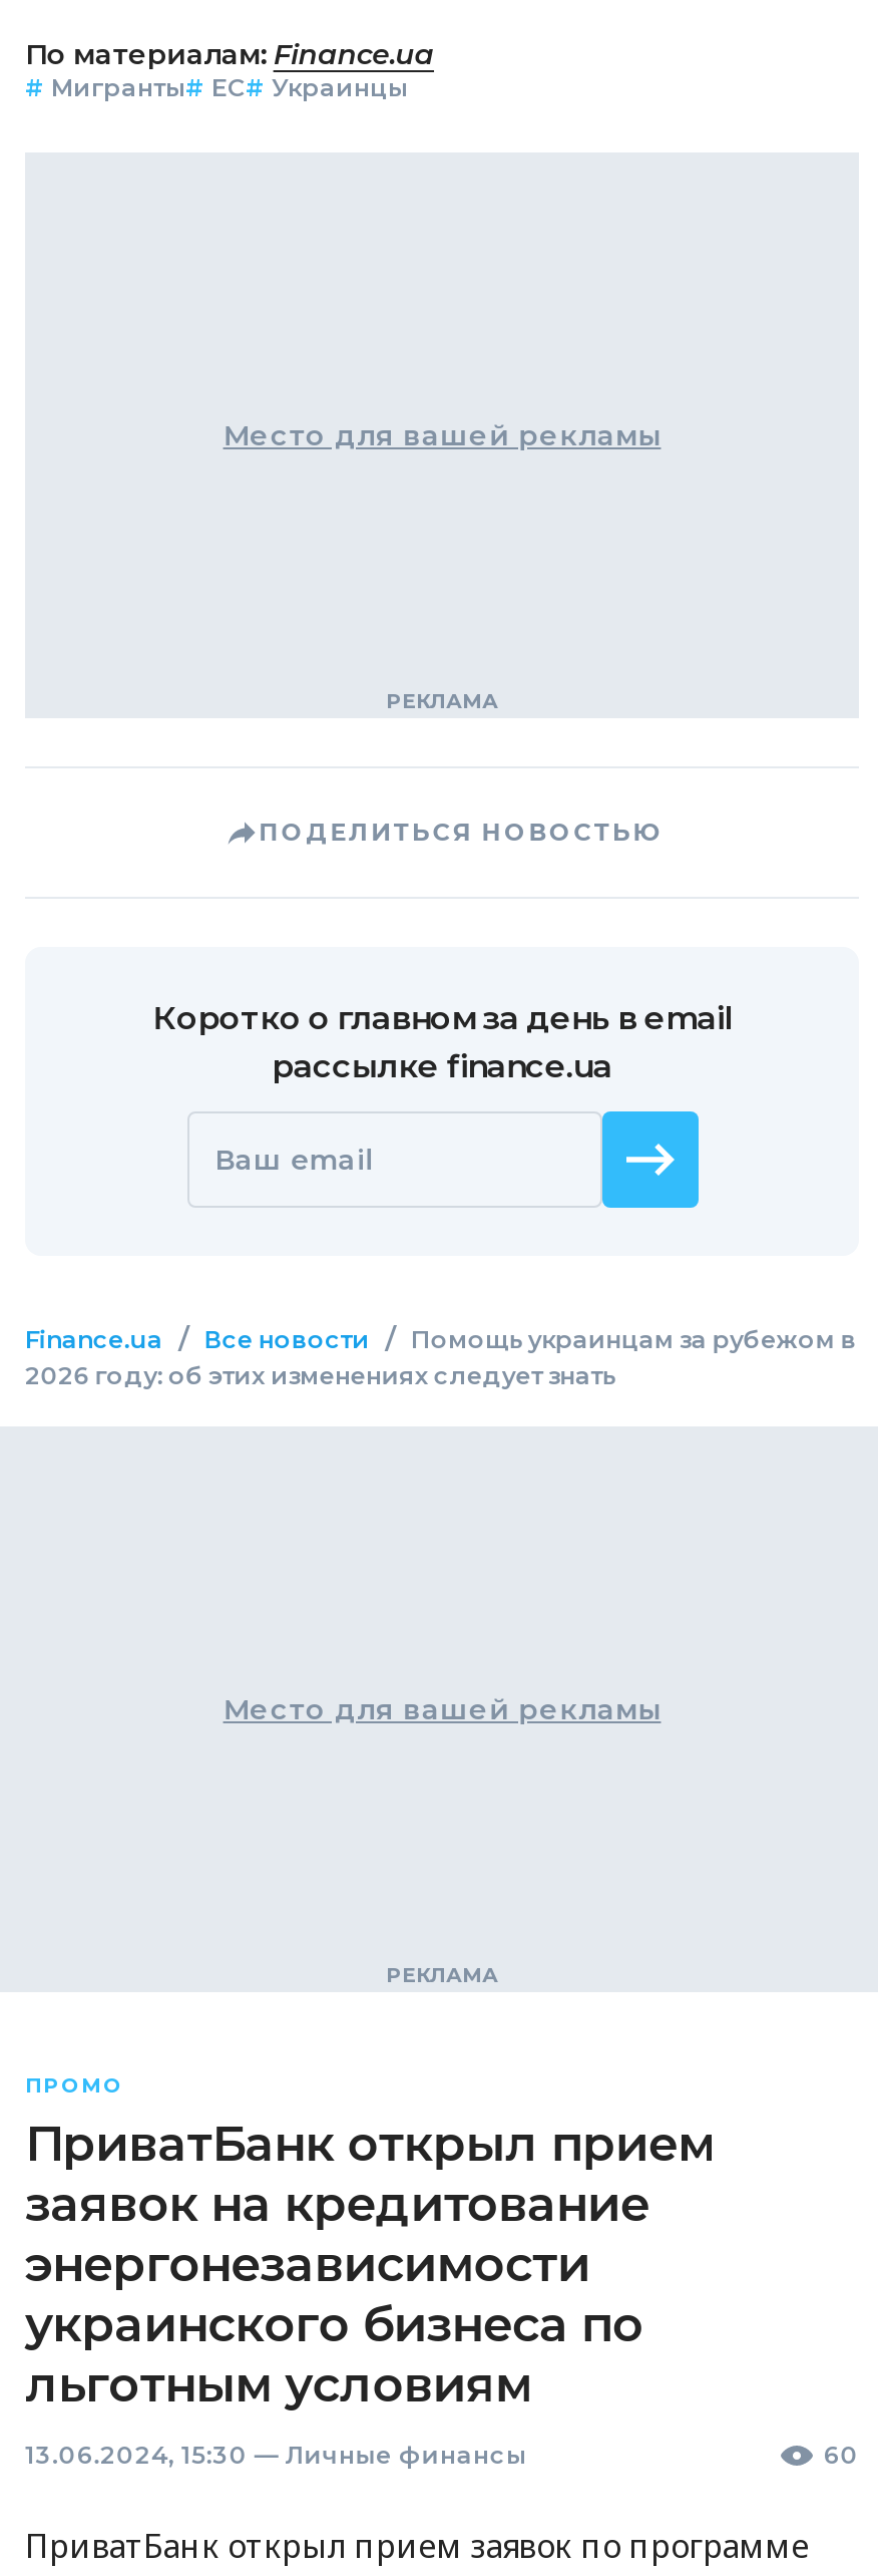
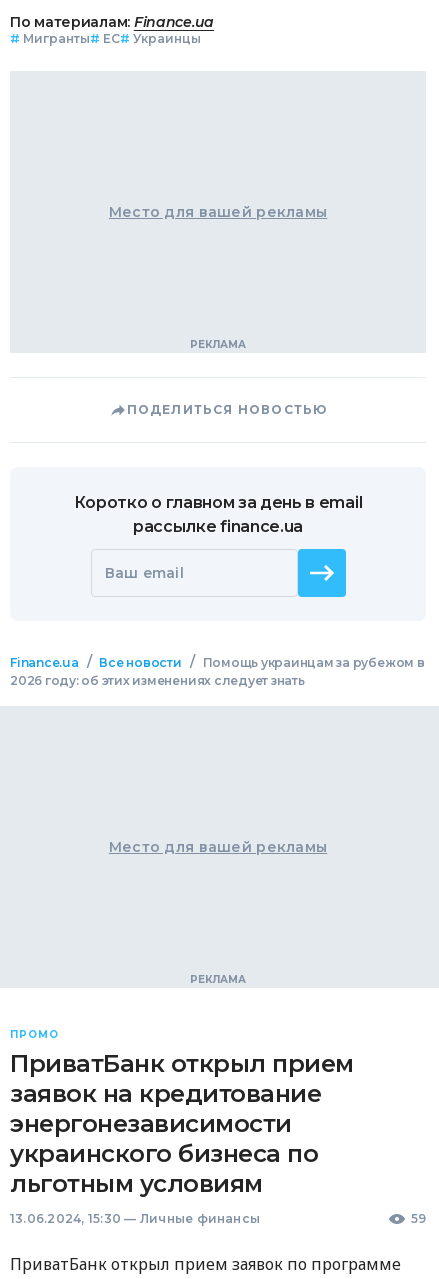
[824,2440,859,2470] 60 -> [410,1211,426,1226] 59

